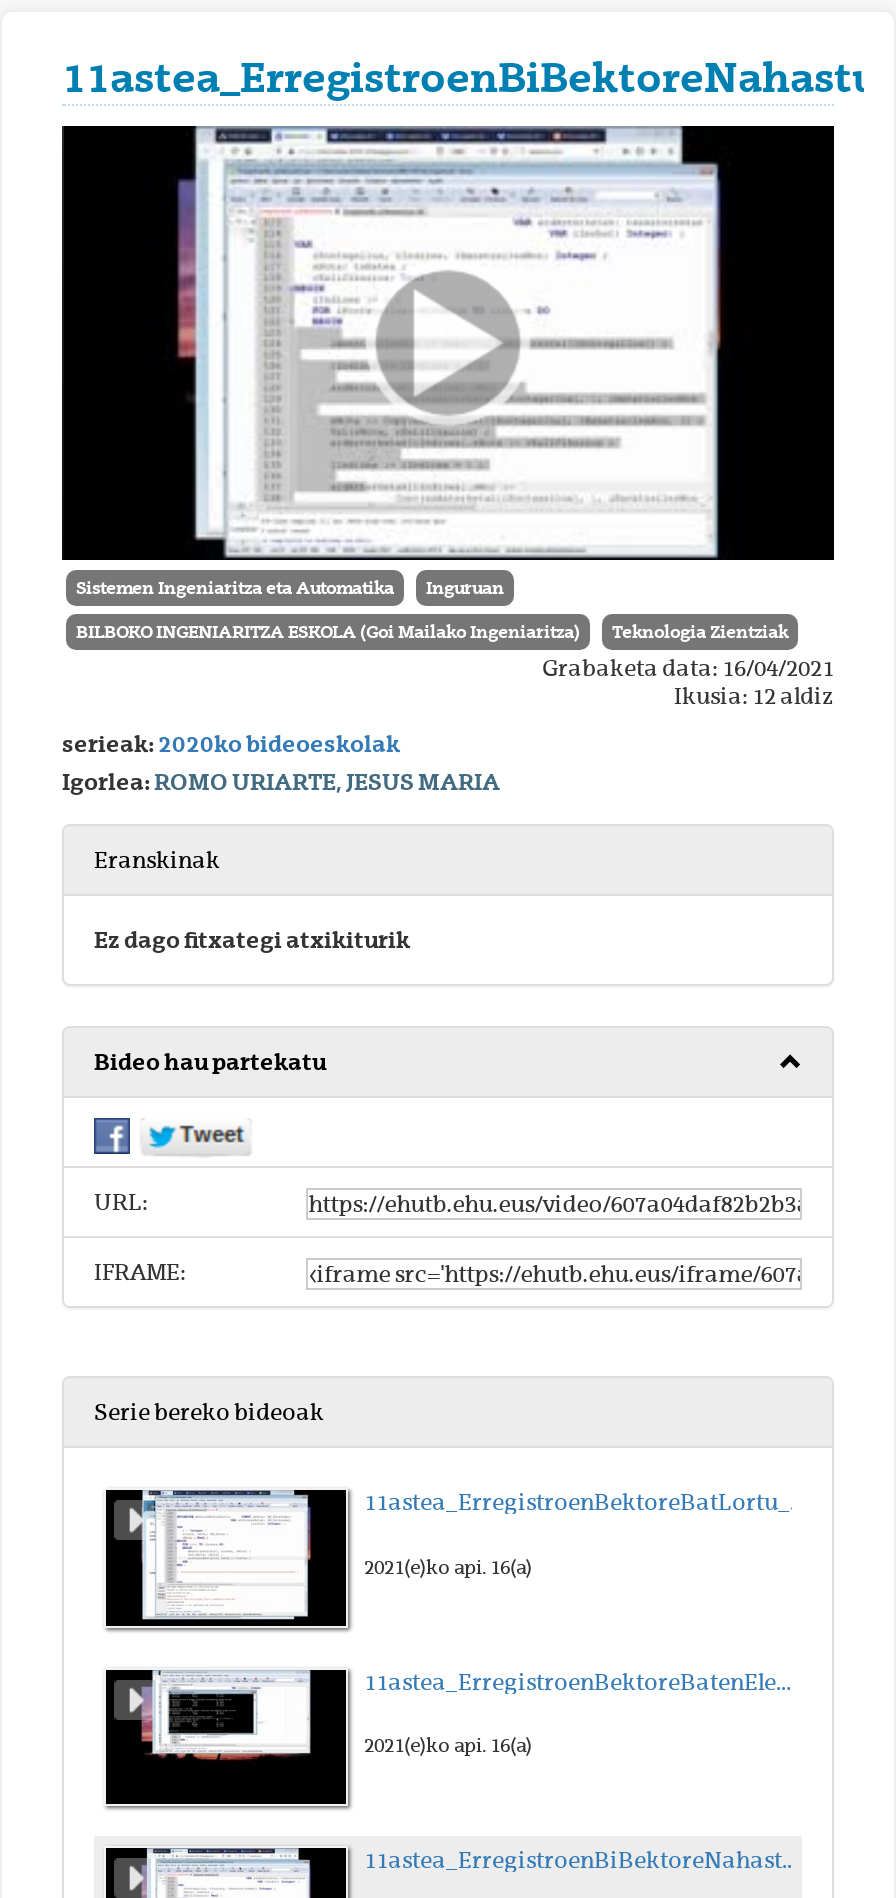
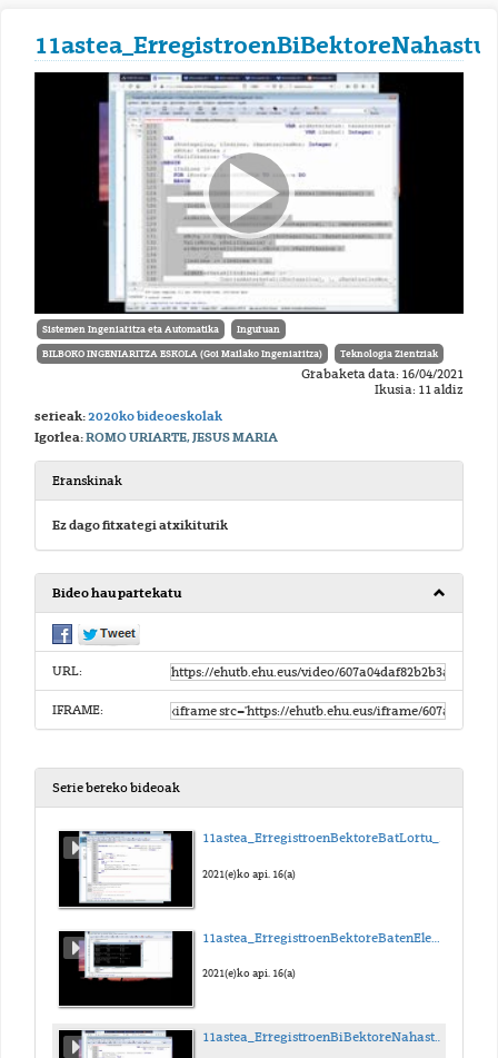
[674,682,834,710] Ikusia: 12 aldiz -> [375,382,464,397] Ikusia: 11 aldiz

